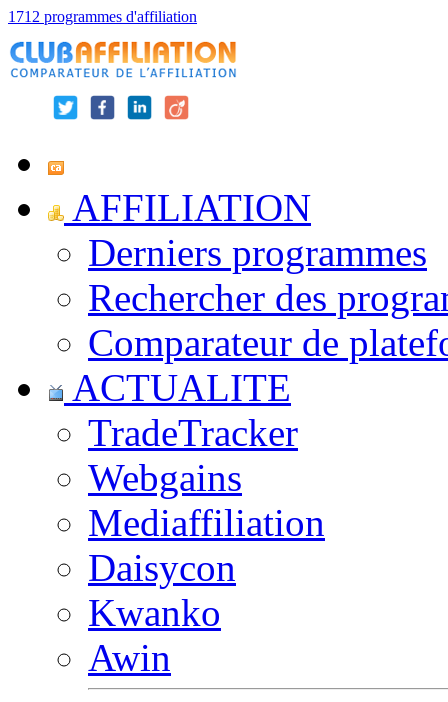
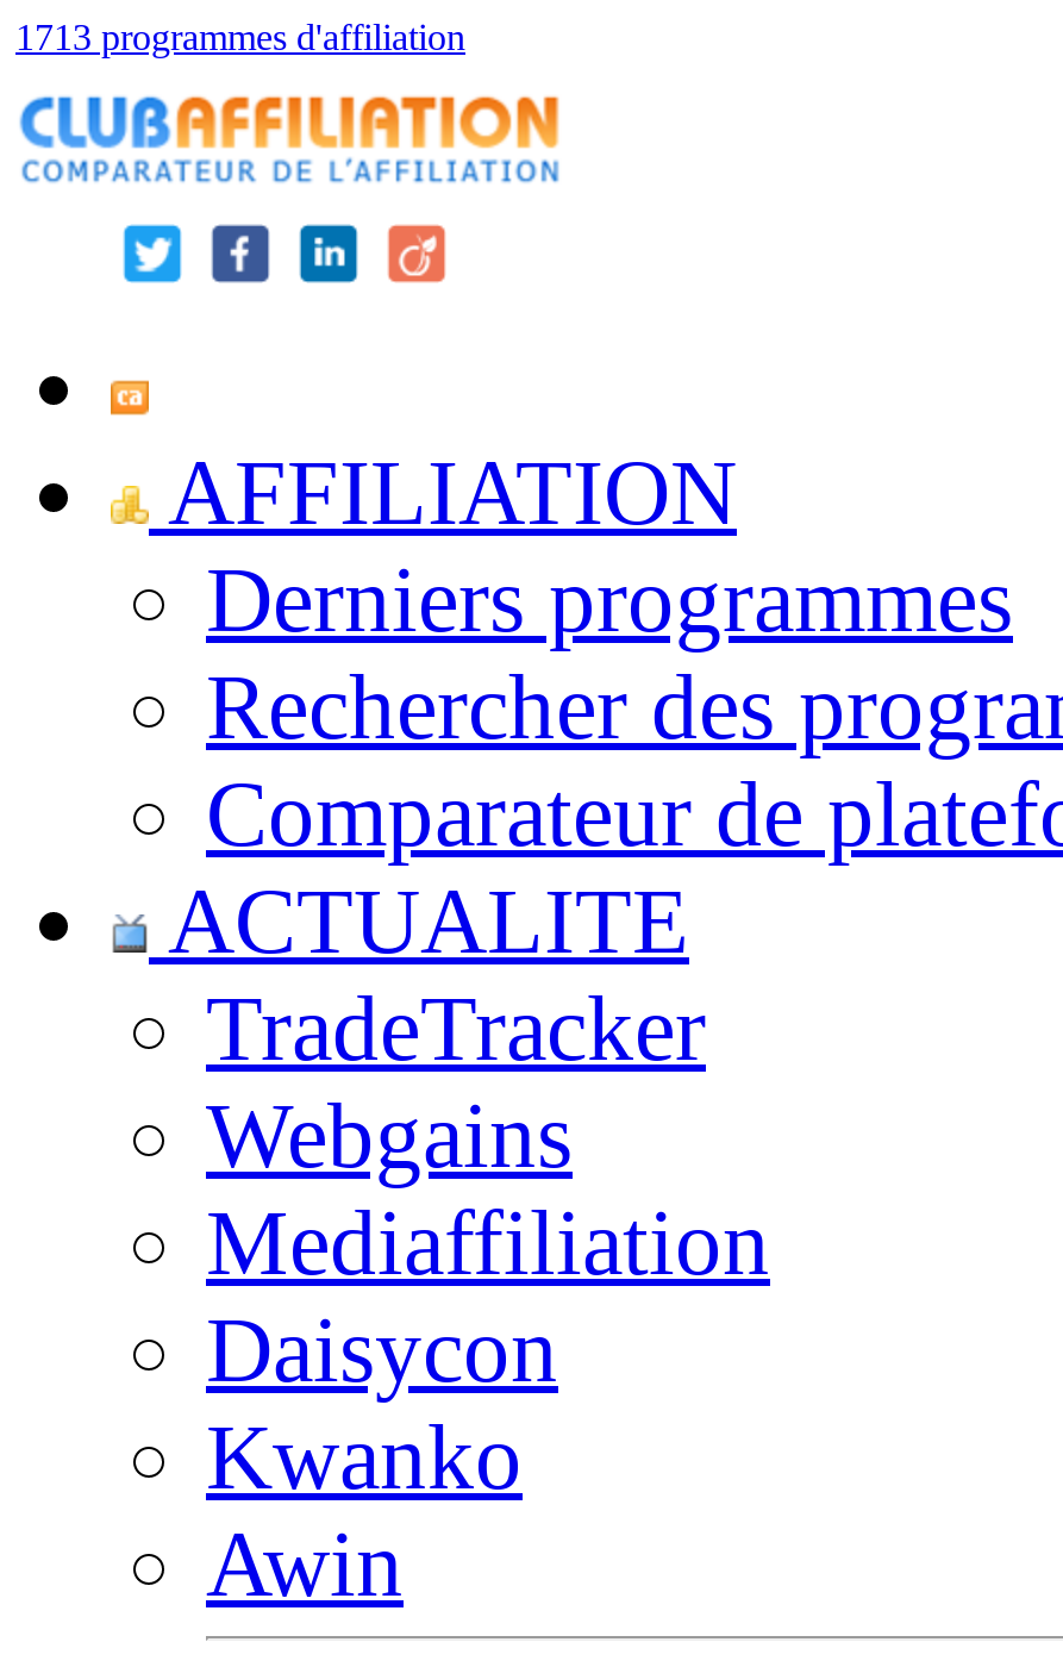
[8,8,197,25] 1712 programmes d'affiliation -> [15,17,465,57] 1713 programmes d'affiliation

